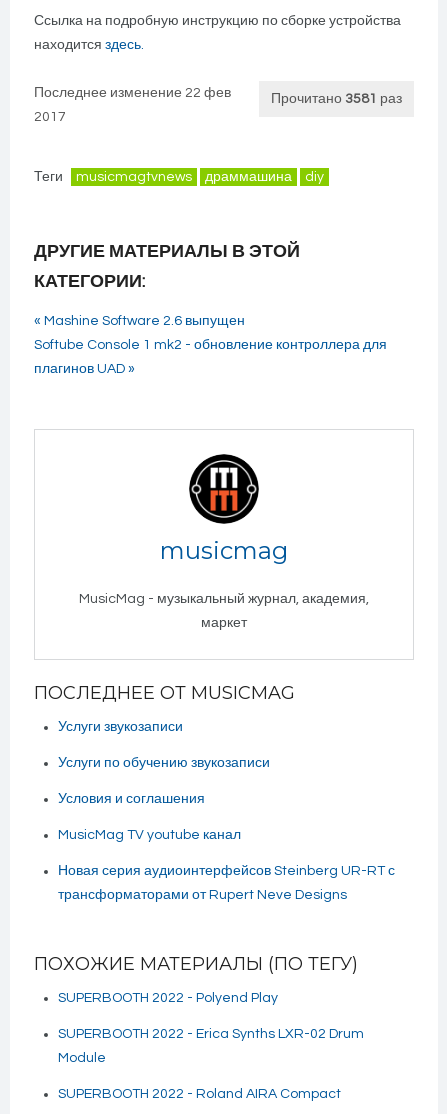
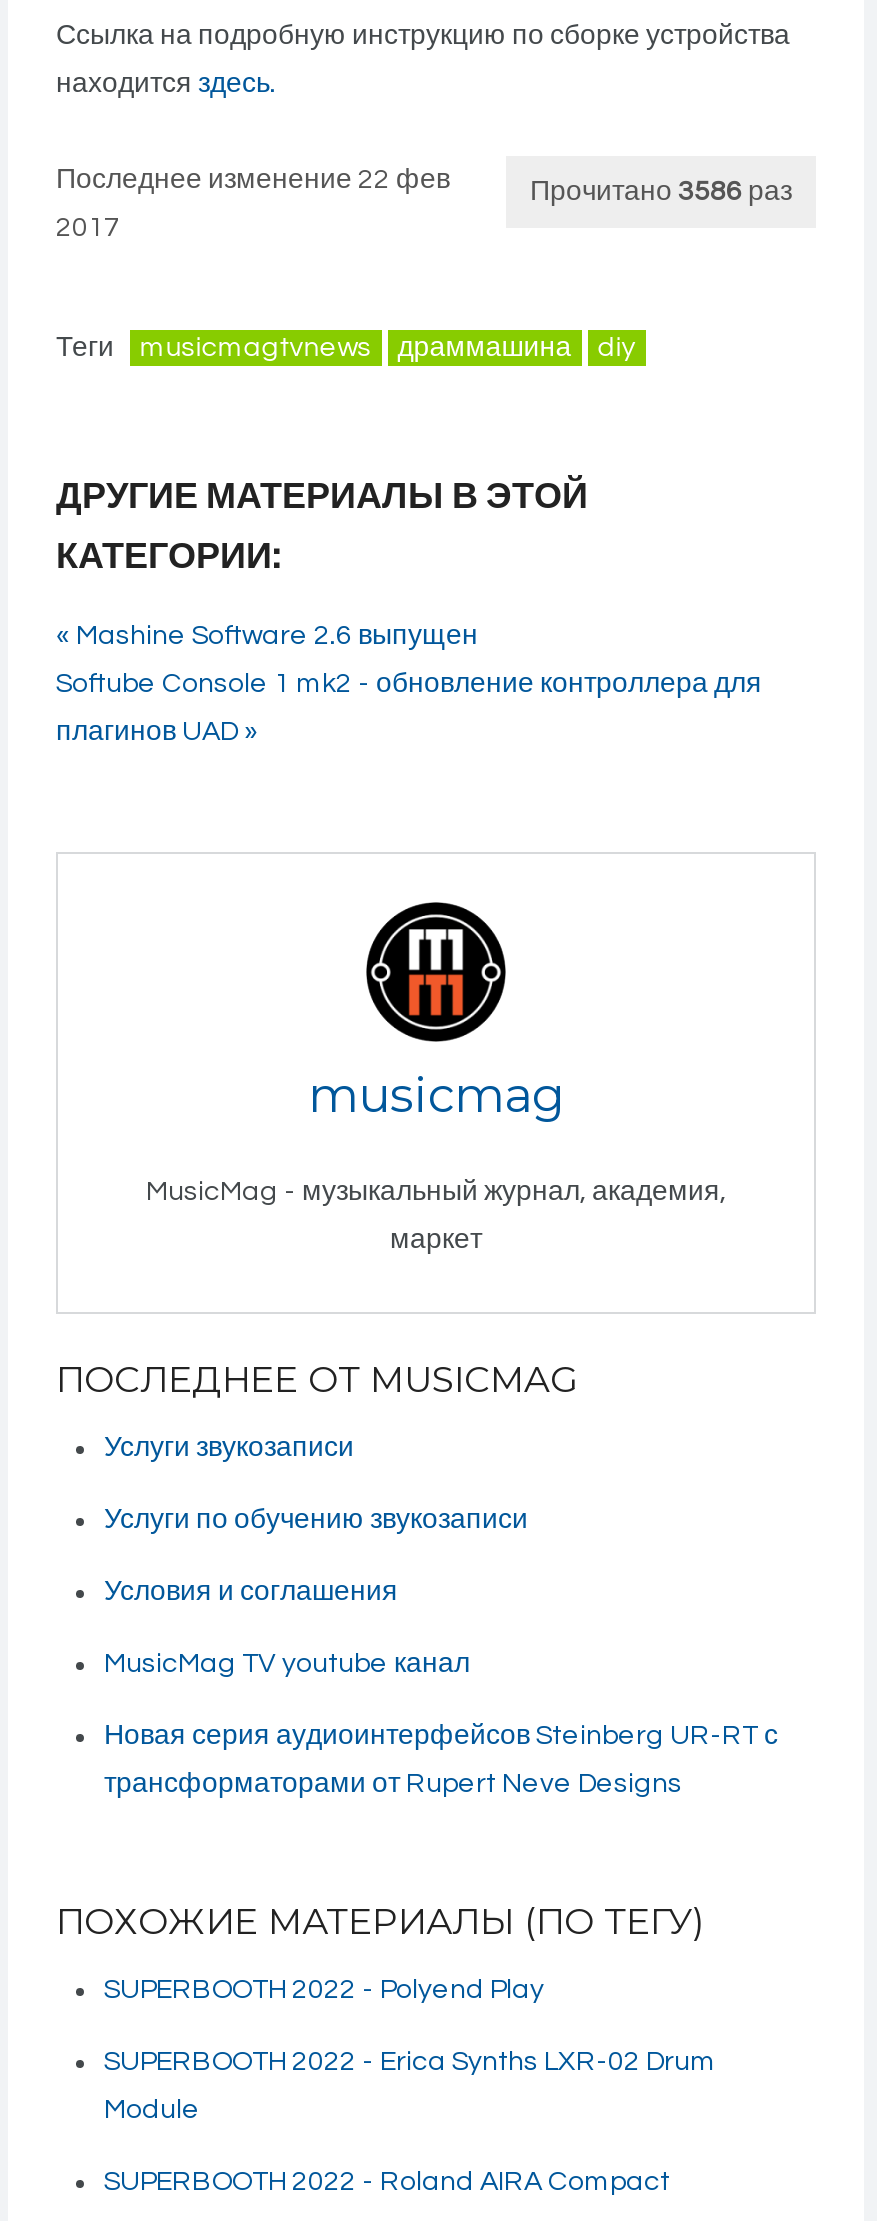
[271,92,402,106] Прочитано 3581 раз -> [530,178,792,206] Прочитано 3586 раз

